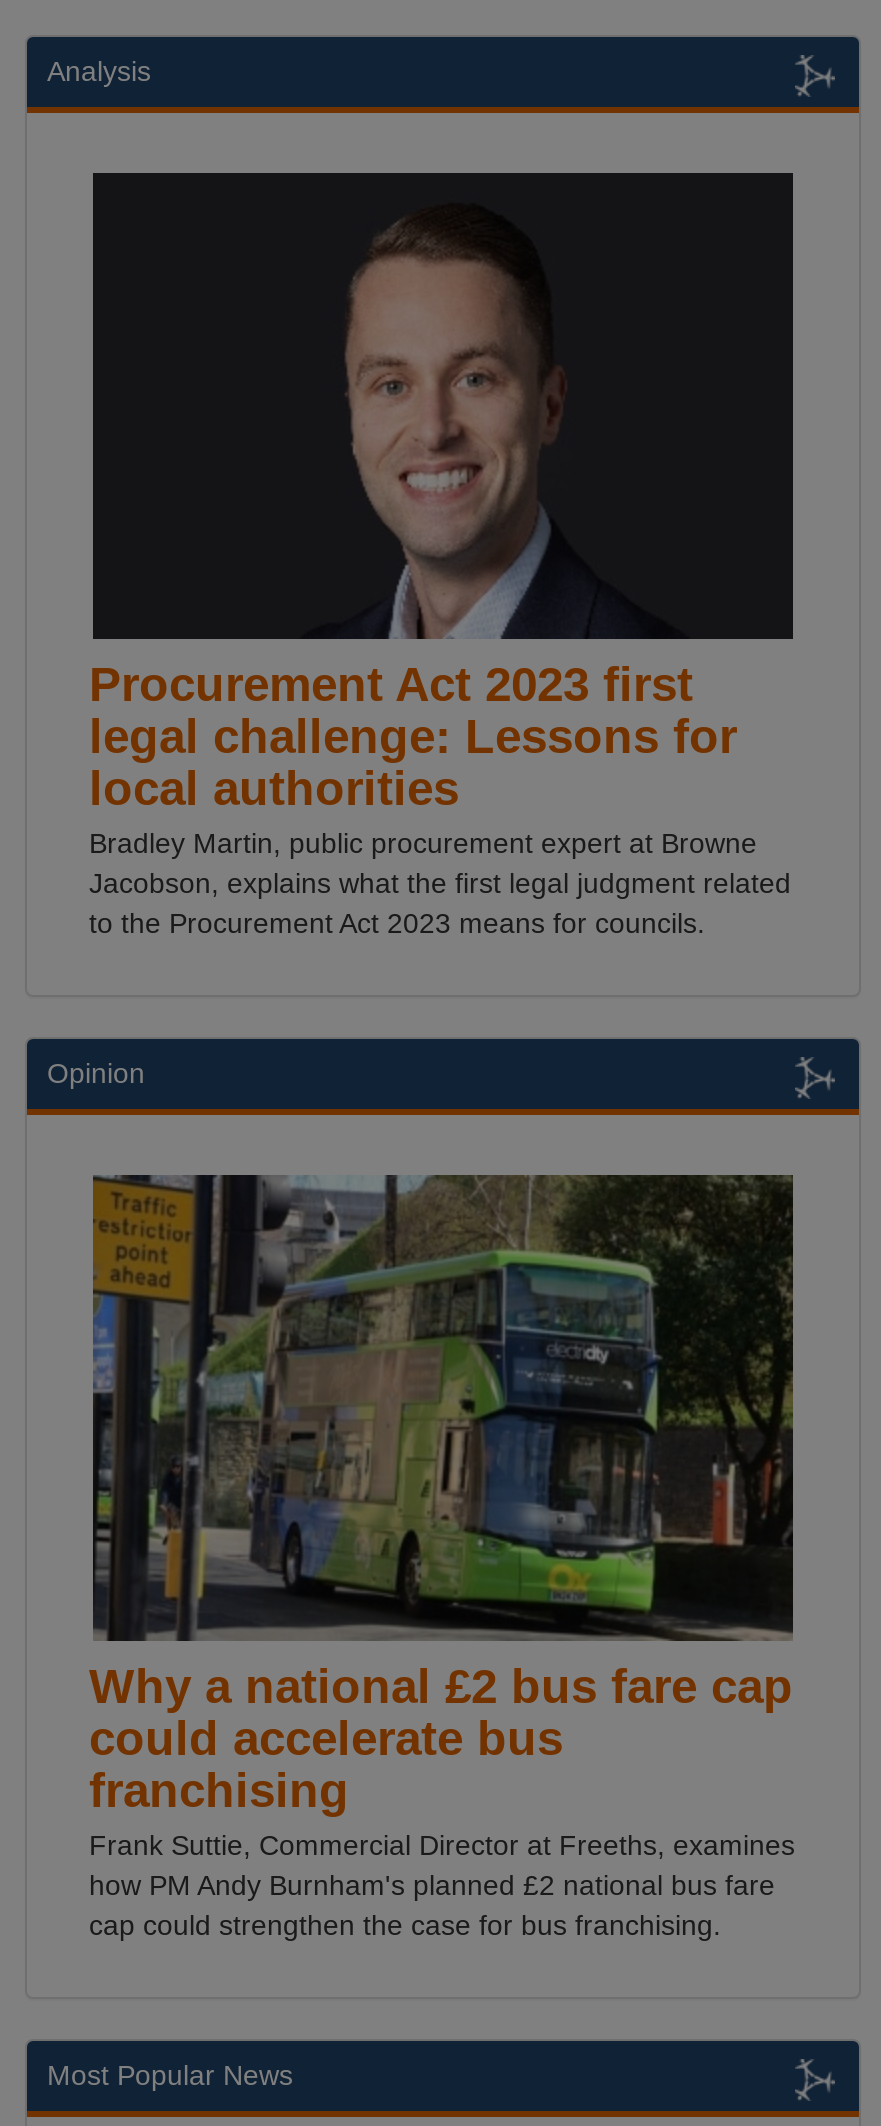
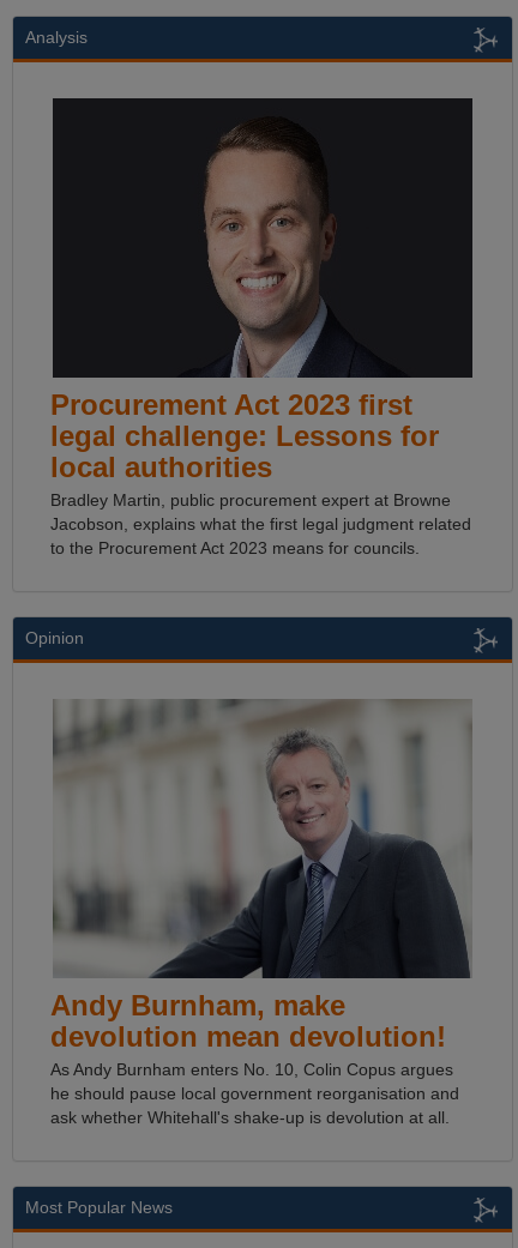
[89,1173,795,1942] [image] | Why a national £2 bus fare cap | could accelerate bus | franchising | Frank Suttie, Commercial Director at Freeths, examines | how PM Andy Burnham's planned £2 national bus fare | cap could strengthen the case for bus franchising. -> [50,698,472,1127] [image] | Andy Burnham, make | devolution mean devolution! | As Andy Burnham enters No. 10, Colin Copus argues | he should pause local government reorganisation and | ask whether Whitehall's shake-up is devolution at all.

